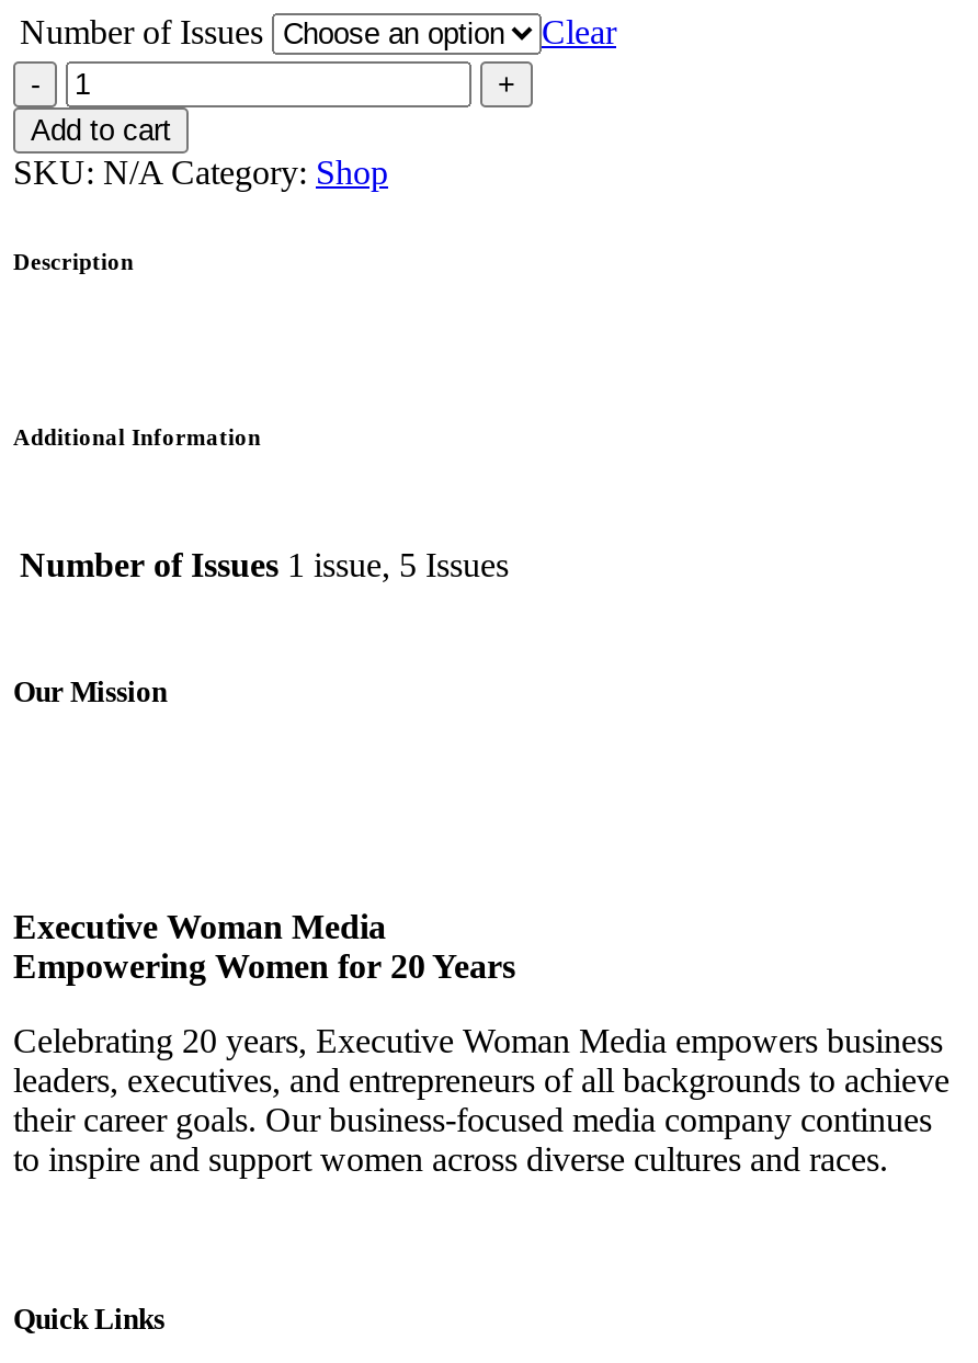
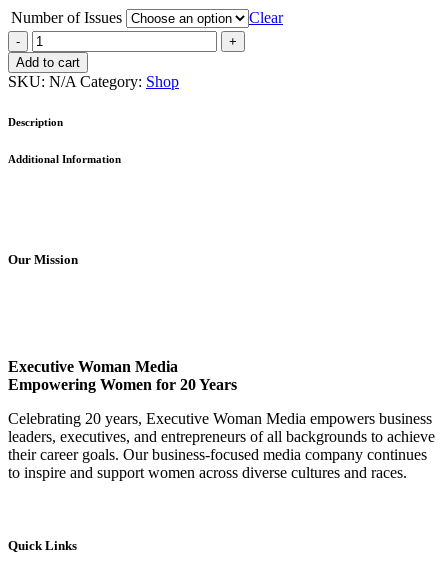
[20,546,509,583] Number of Issues 1 issue, 5 Issues -> none

